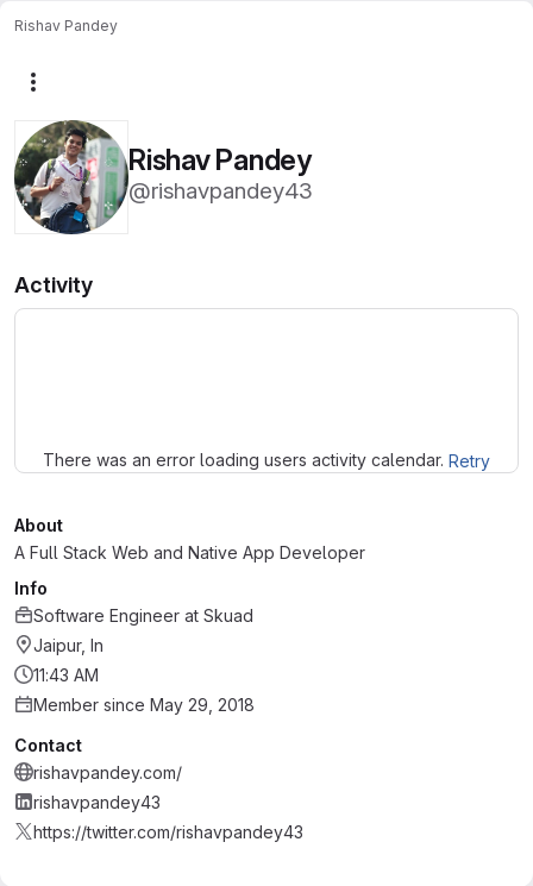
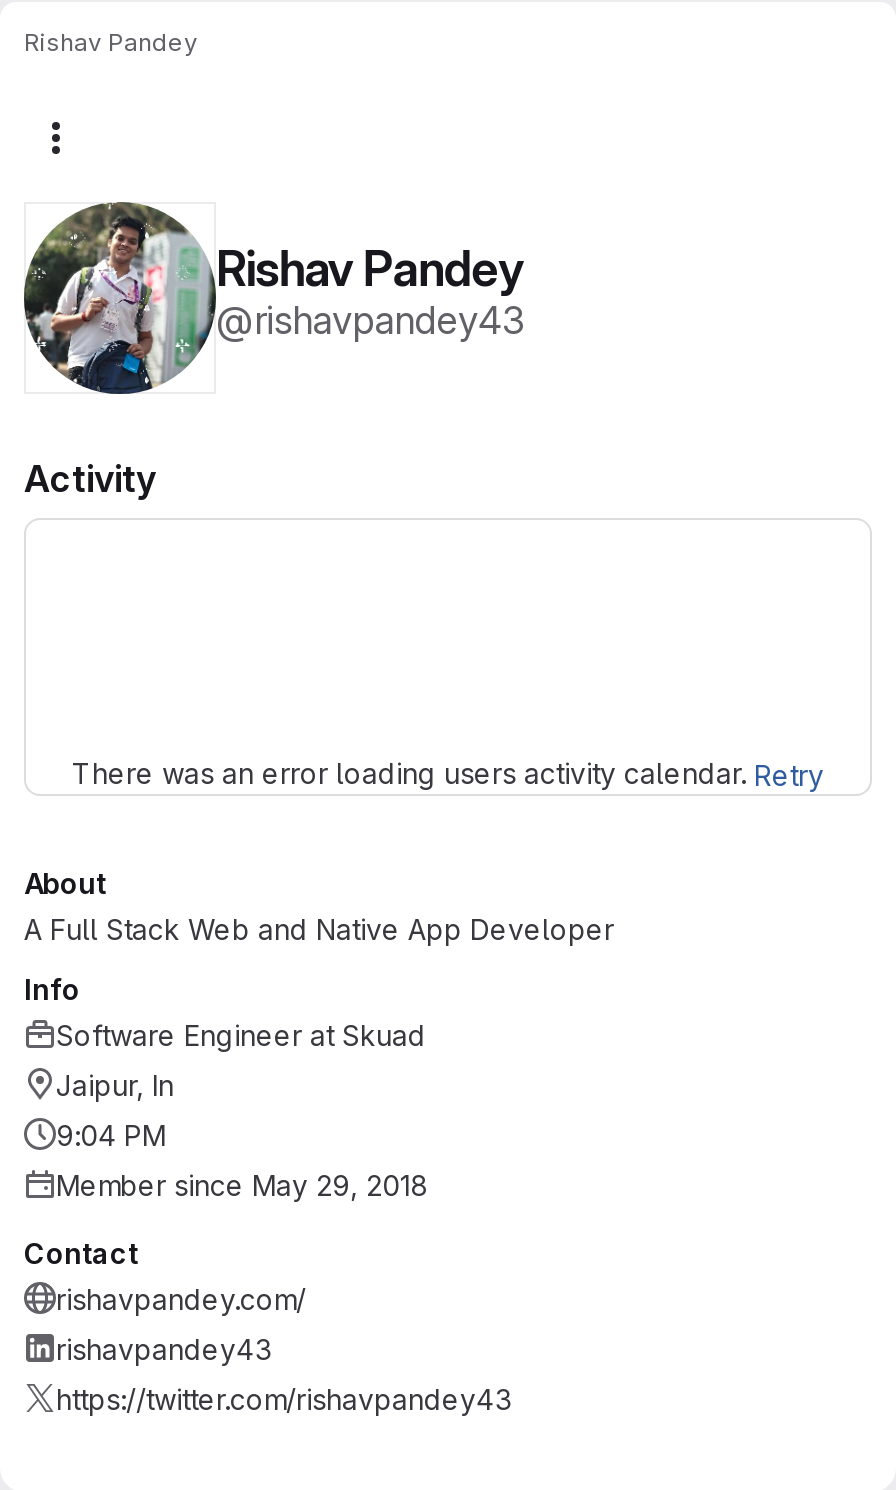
[33,665,99,685] 11:43 AM -> [56,1118,166,1152] 9:04 PM

